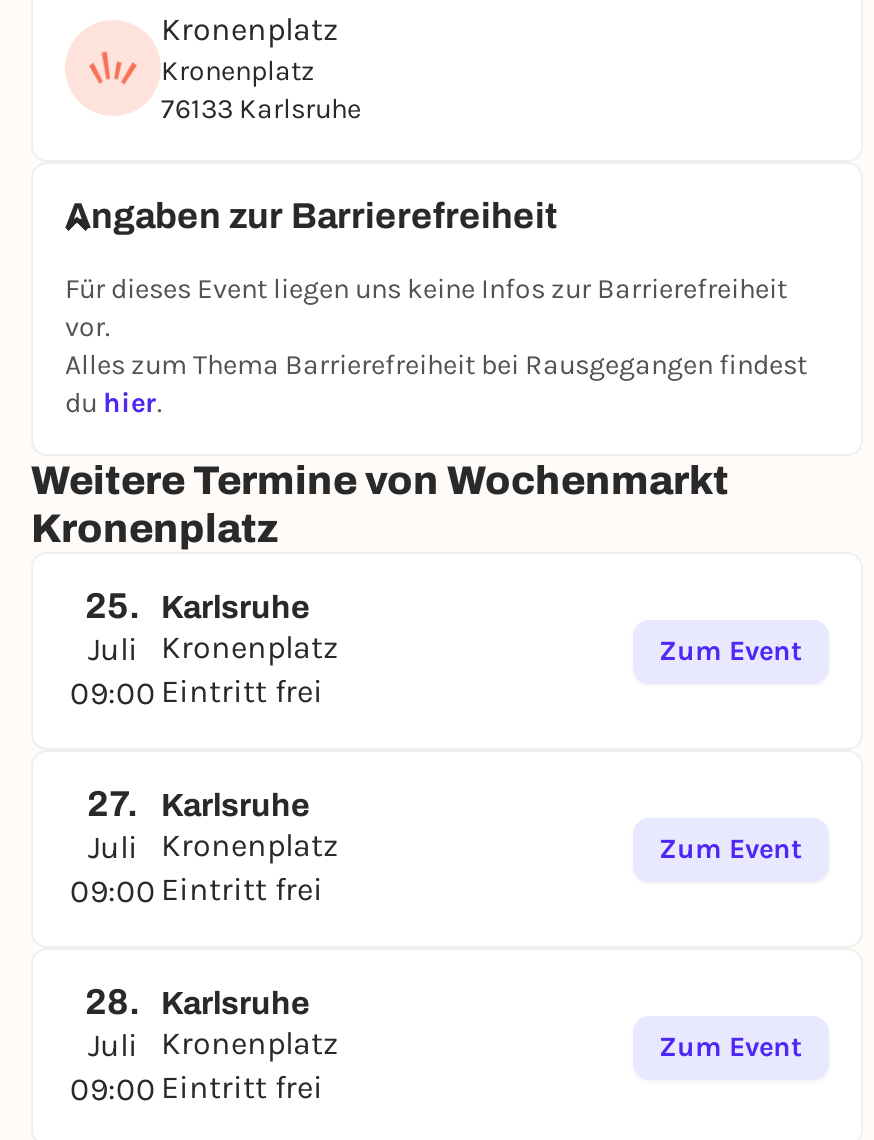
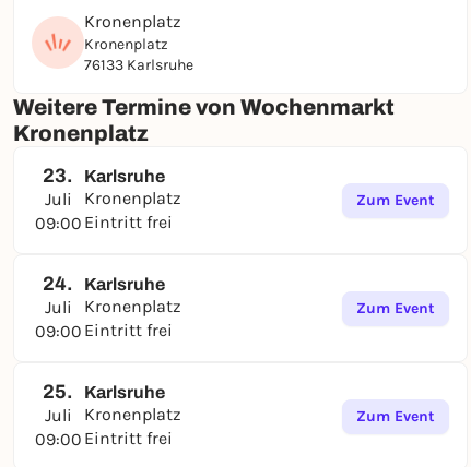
[65,196,807,420] Angaben zur Barrierefreiheit | Für dieses Event liegen uns keine Infos zur Barrierefreiheit | vor. | Alles zum Thema Barrierefreiheit bei Rausgegangen findest | du hier. -> none
[85,586,309,626] 25. Karlsruhe -> [43,165,165,187] 23. Karlsruhe
[87,784,309,824] 27. Karlsruhe -> [43,273,165,295] 24. Karlsruhe
[85,982,309,1022] 28. Karlsruhe -> [43,381,165,403] 25. Karlsruhe

